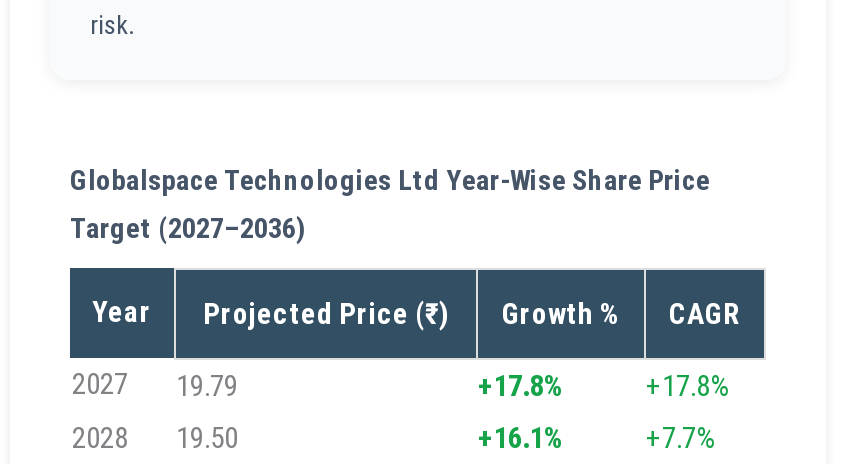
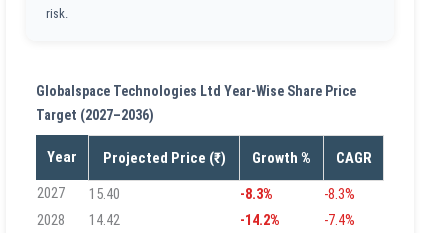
[72,366,238,404] 2027 19.79 -> [37,184,120,203] 2027 15.40
[478,368,564,404] +17.8% -> [240,185,273,203] -8.3%
[646,368,730,404] +17.8% -> [324,185,355,203] -8.3%
[72,420,238,456] 2028 19.50 -> [37,211,120,229] 2028 14.42
[478,420,564,456] +16.1% -> [240,211,280,229] -14.2%
[646,420,716,456] +7.7% -> [324,211,355,229] -7.4%

